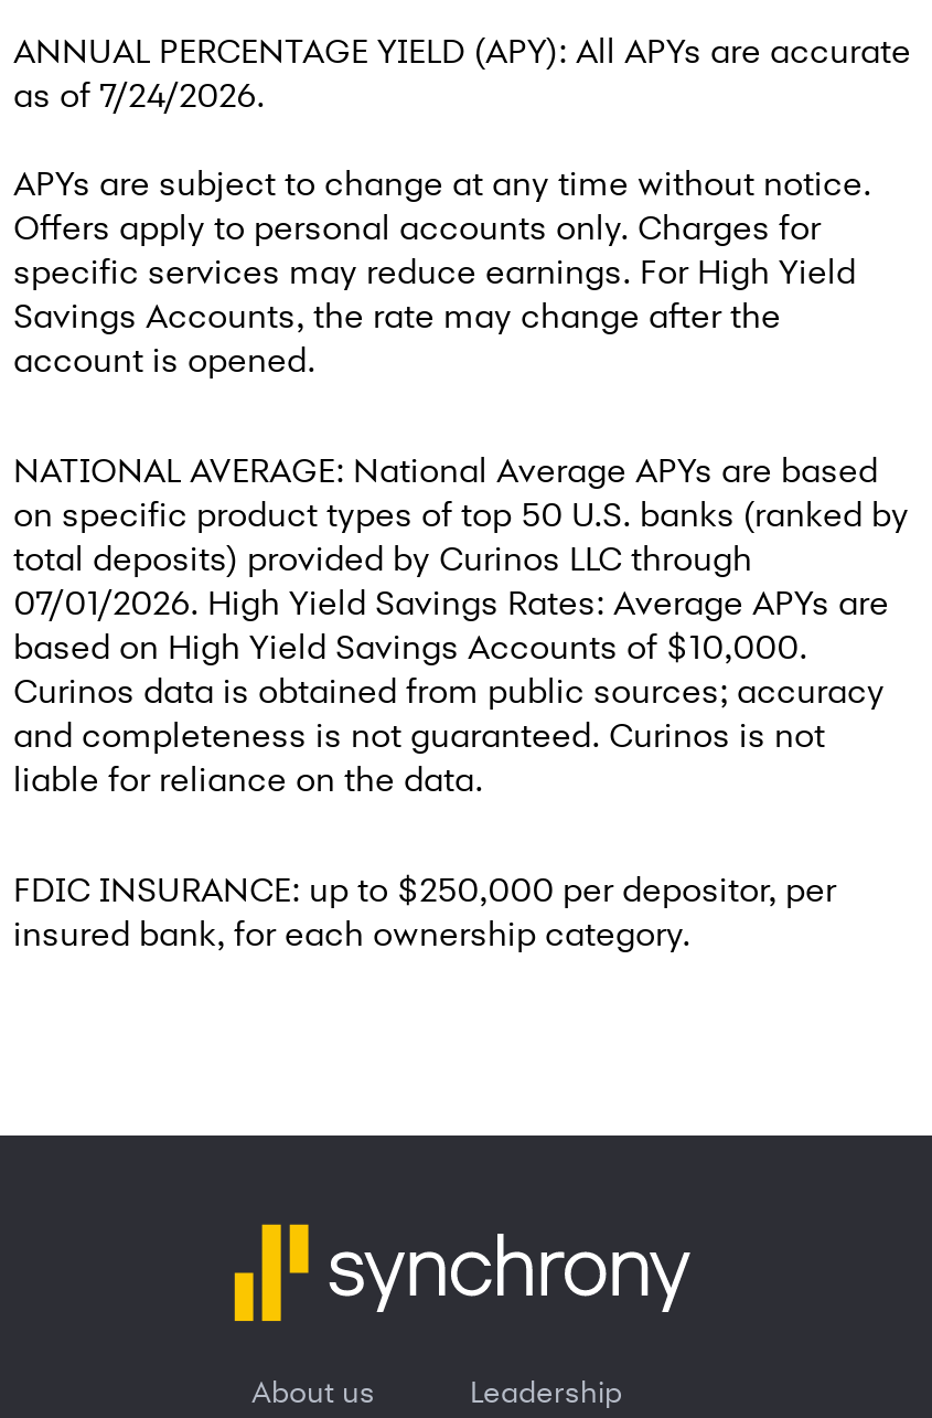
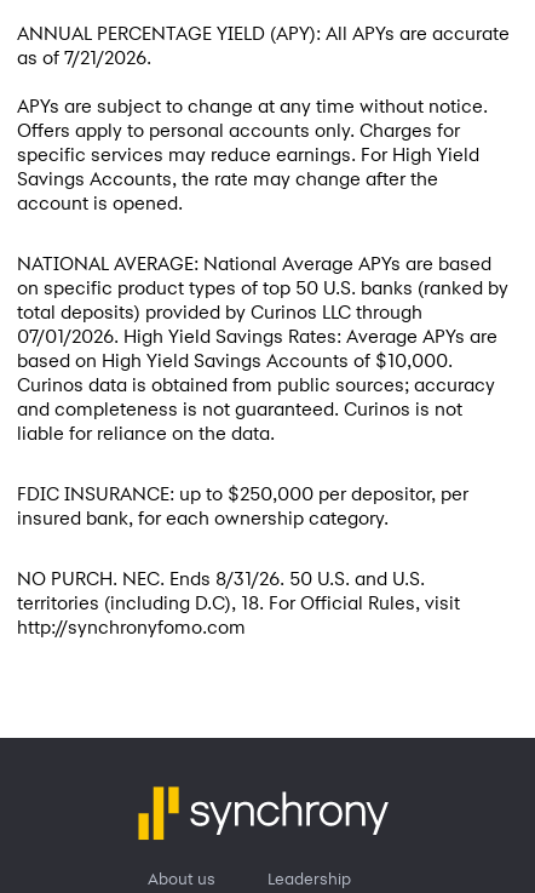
[13,80,265,115] as of 7/24/2026. -> [17,49,151,69] as of 7/21/2026.
none -> [17,570,460,638] NO PURCH. NEC. Ends 8/31/26. 50 U.S. and U.S. | territories (including D.C), 18. For Official Rules, visit | http://synchronyfomo.com

